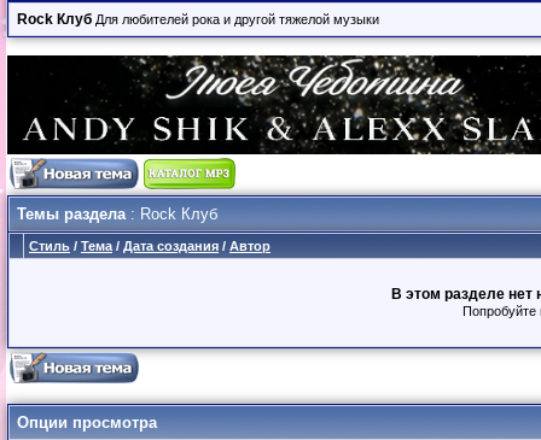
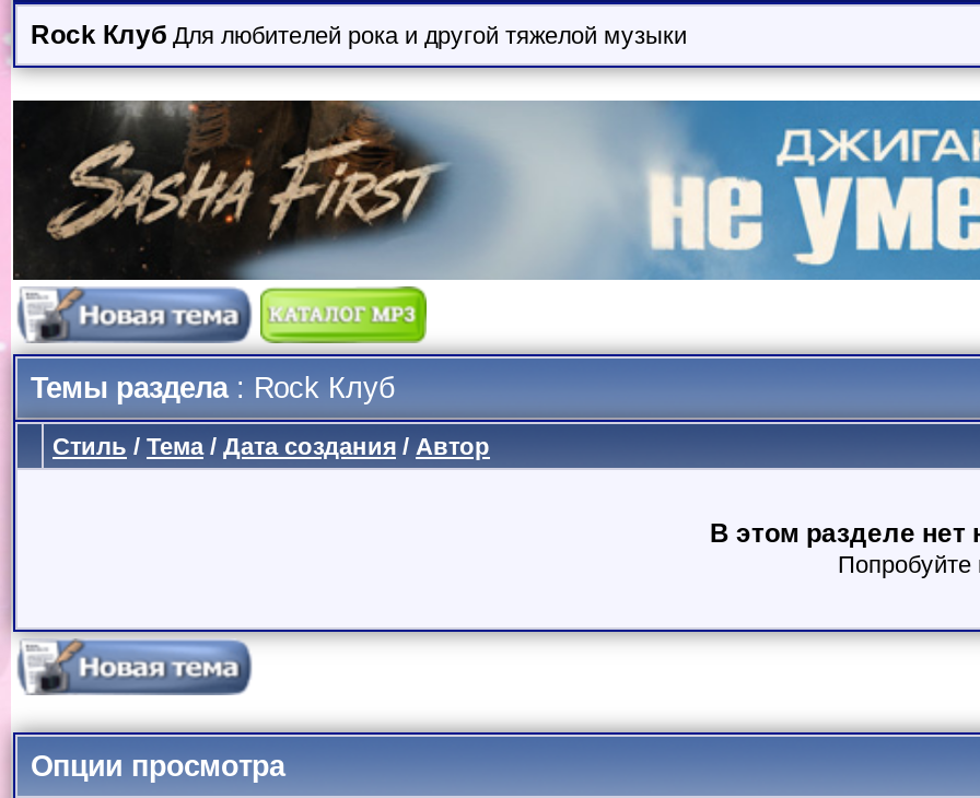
[10,54,537,156] [image] -> [15,98,973,282] [image]

